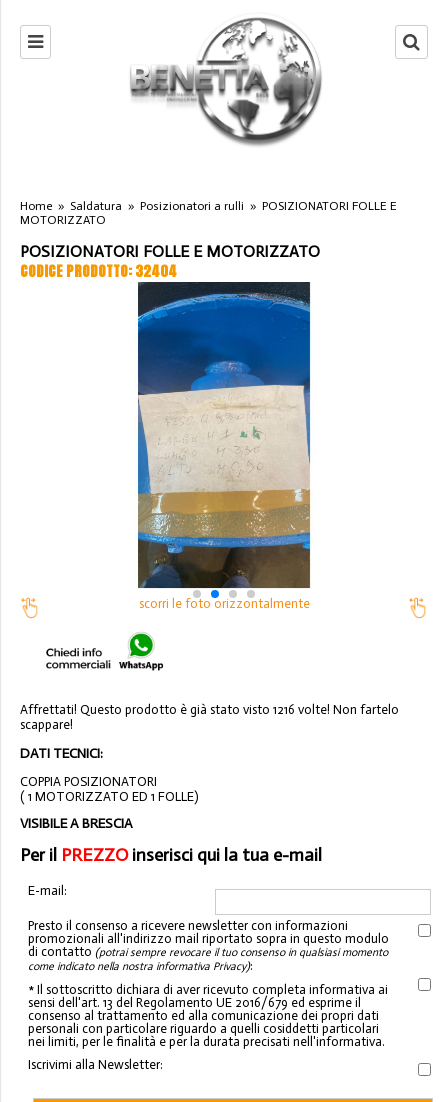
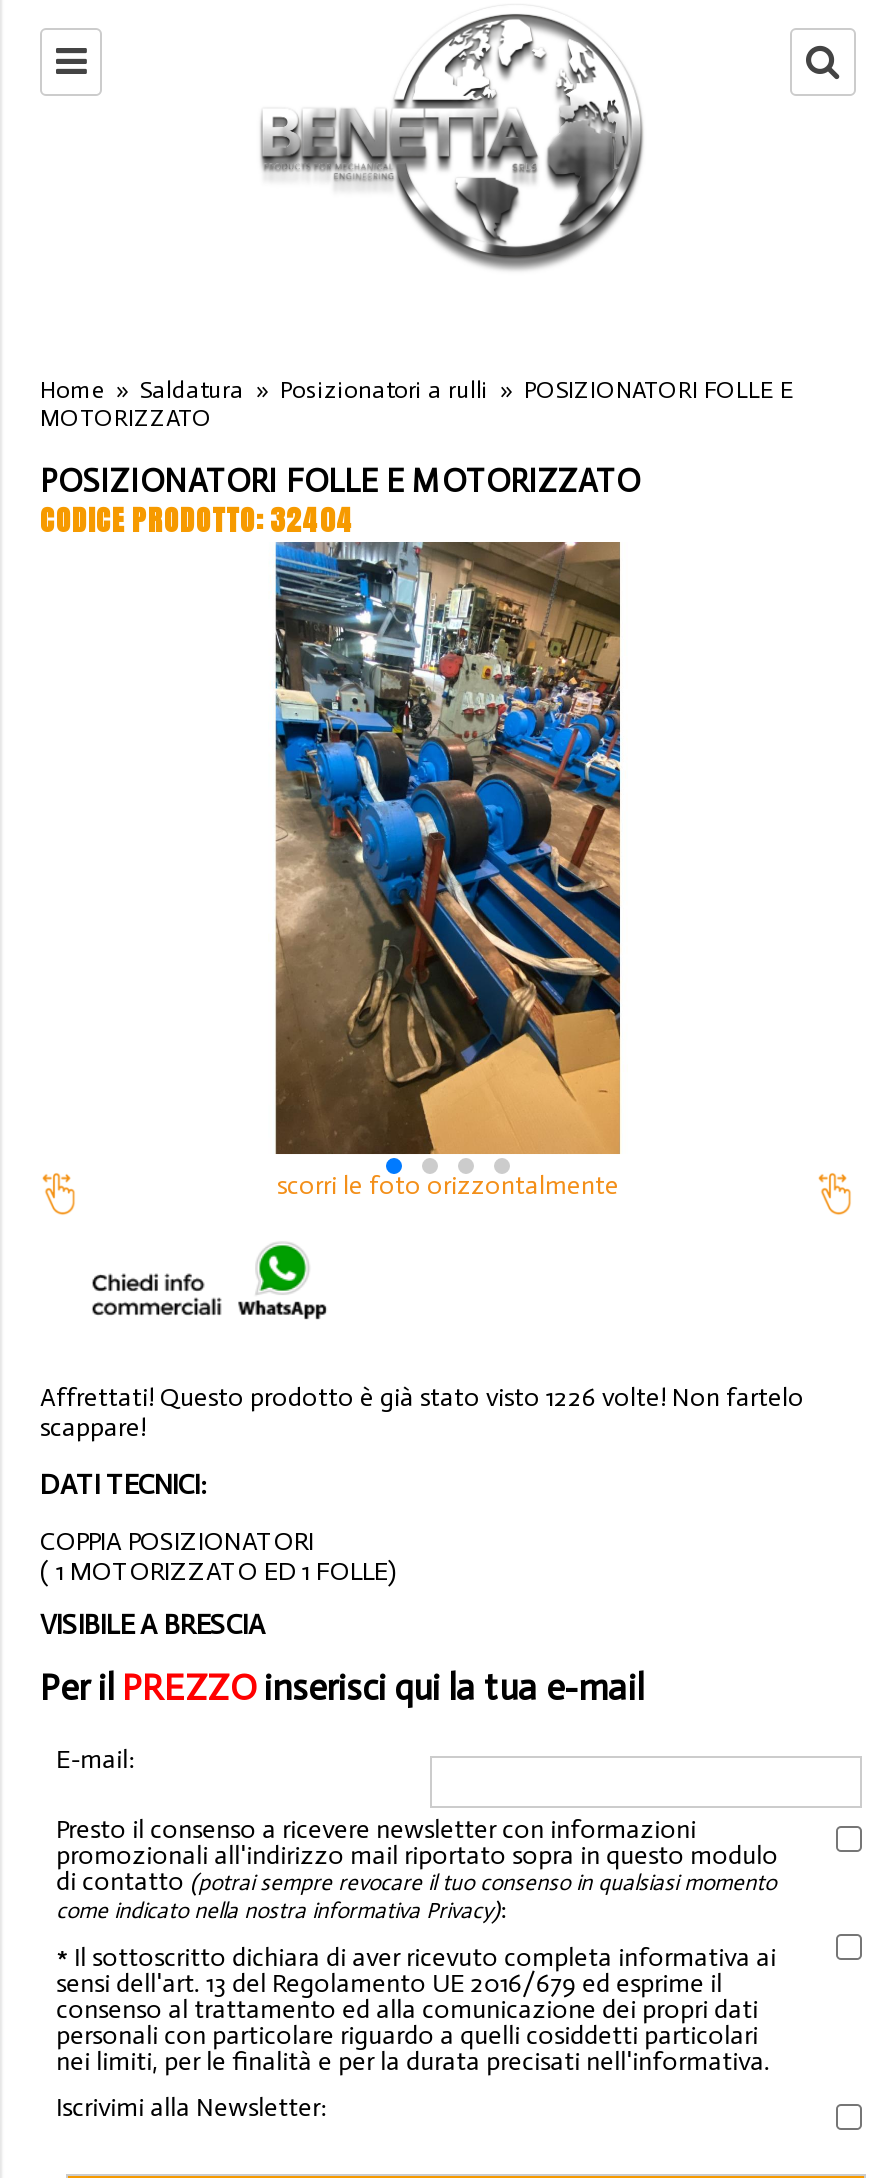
[137,281,311,594] [image] -> [274,540,622,1166] [image]
[20,702,399,717] Affrettati! Questo prodotto è già stato visto 1216 volte! Non fartelo -> [40,1383,804,1413] Affrettati! Questo prodotto è già stato visto 1226 volte! Non fartelo

